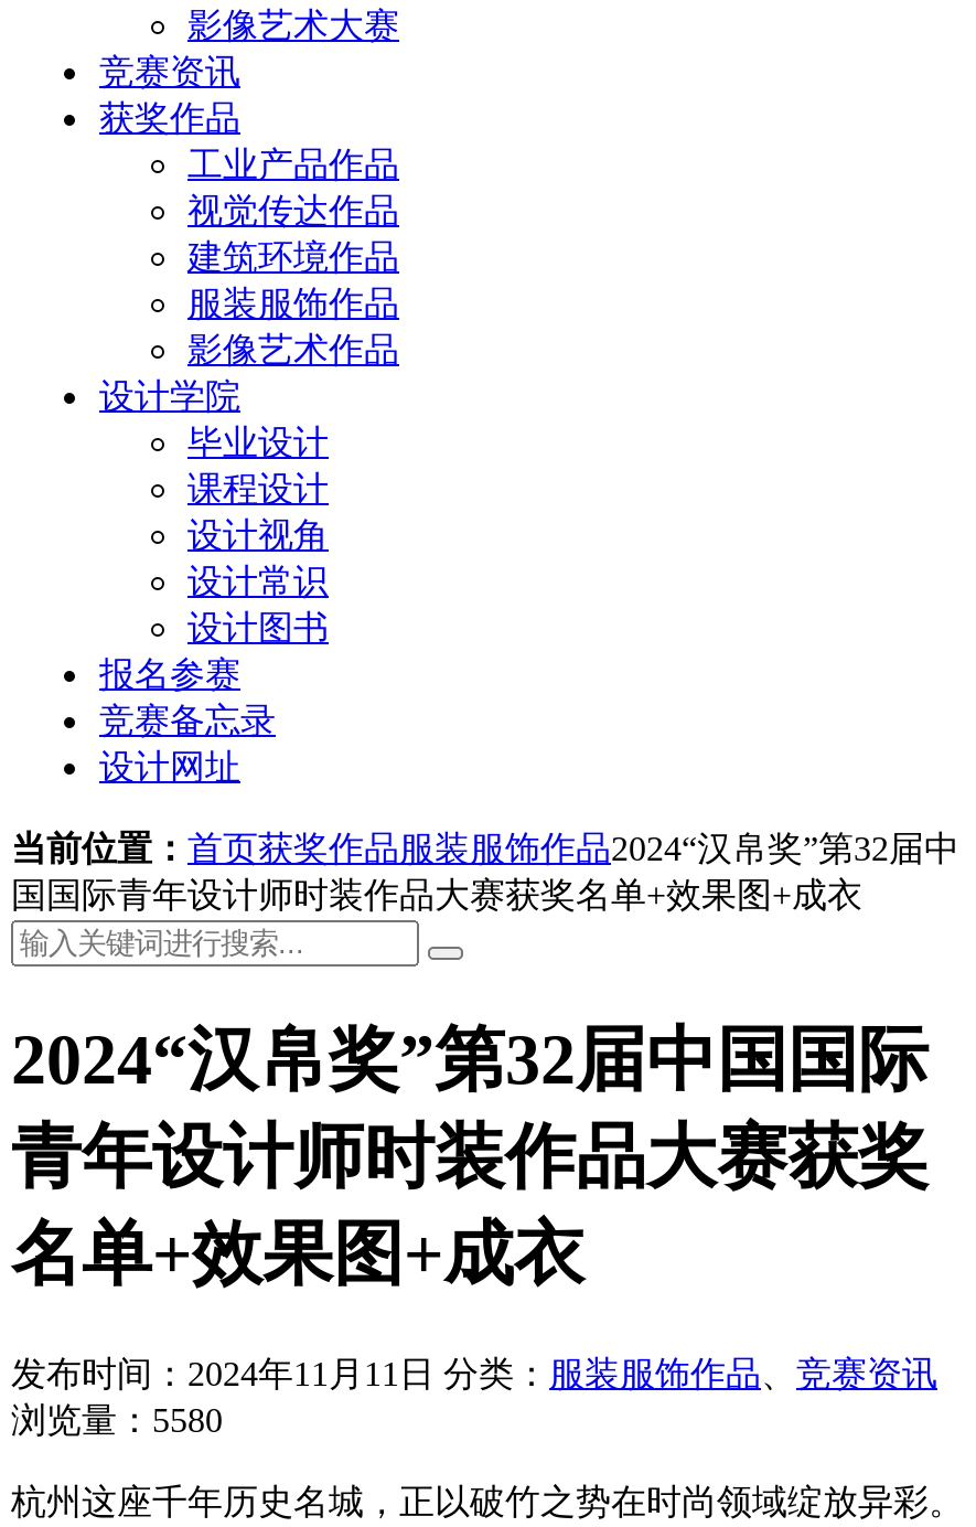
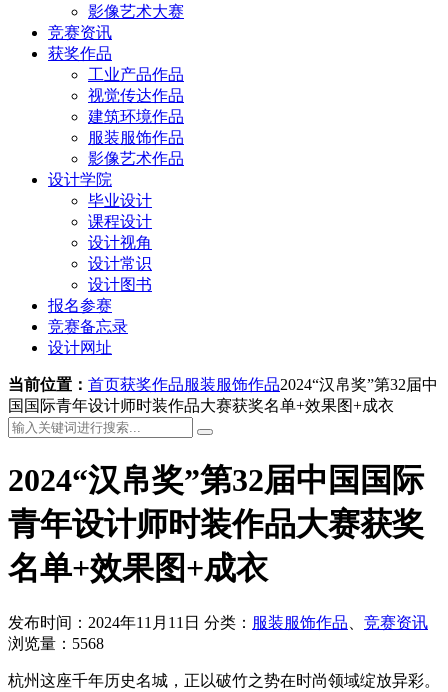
[11,1401,223,1439] 浏览量：5580 -> [8,635,104,652] 浏览量：5568

